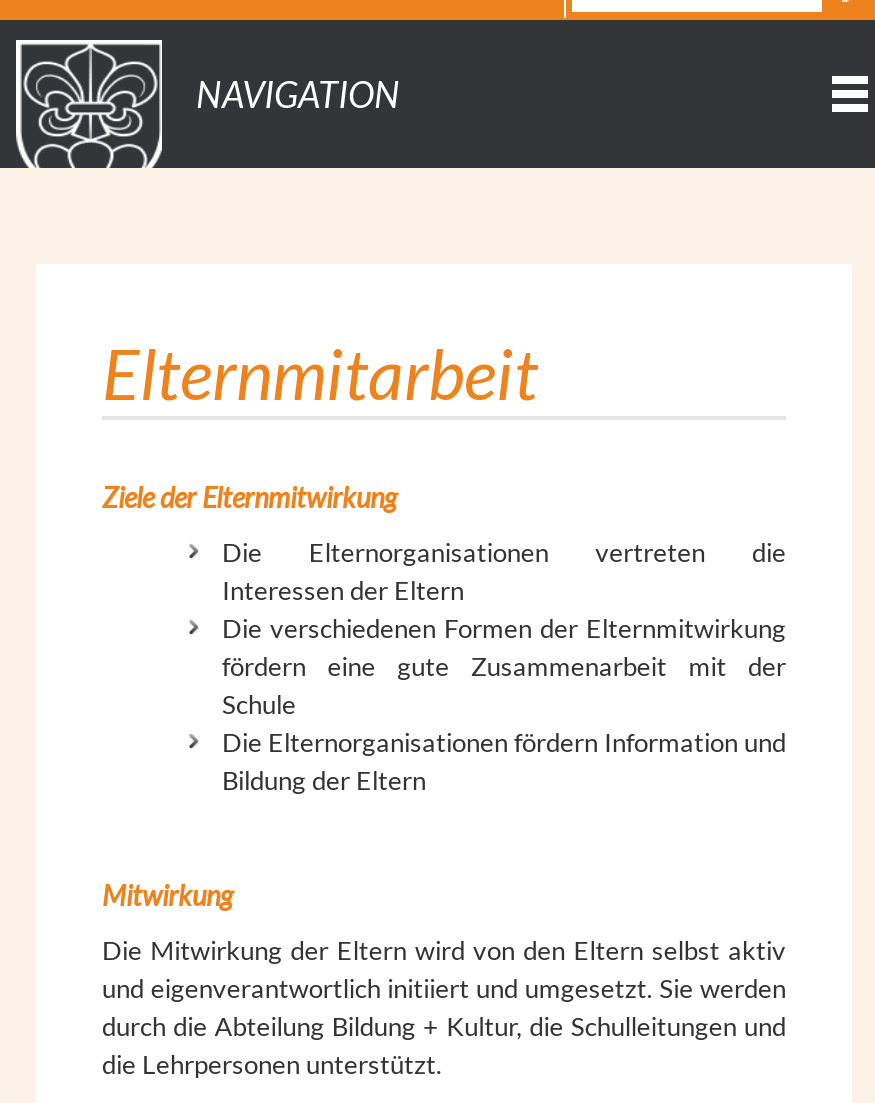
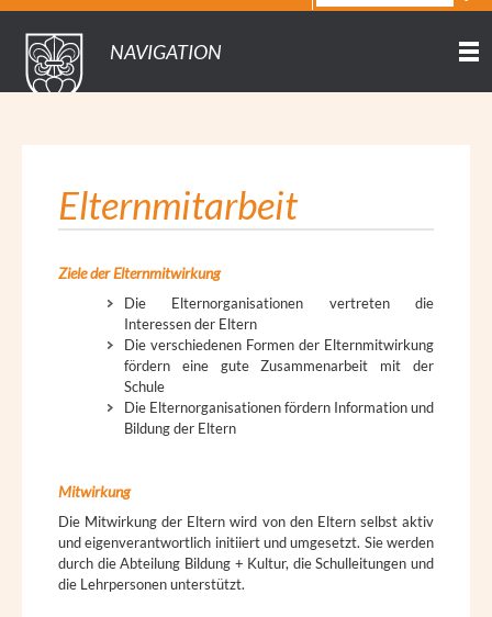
[14,38,164,170] [image] -> [11,22,91,93] [image]

